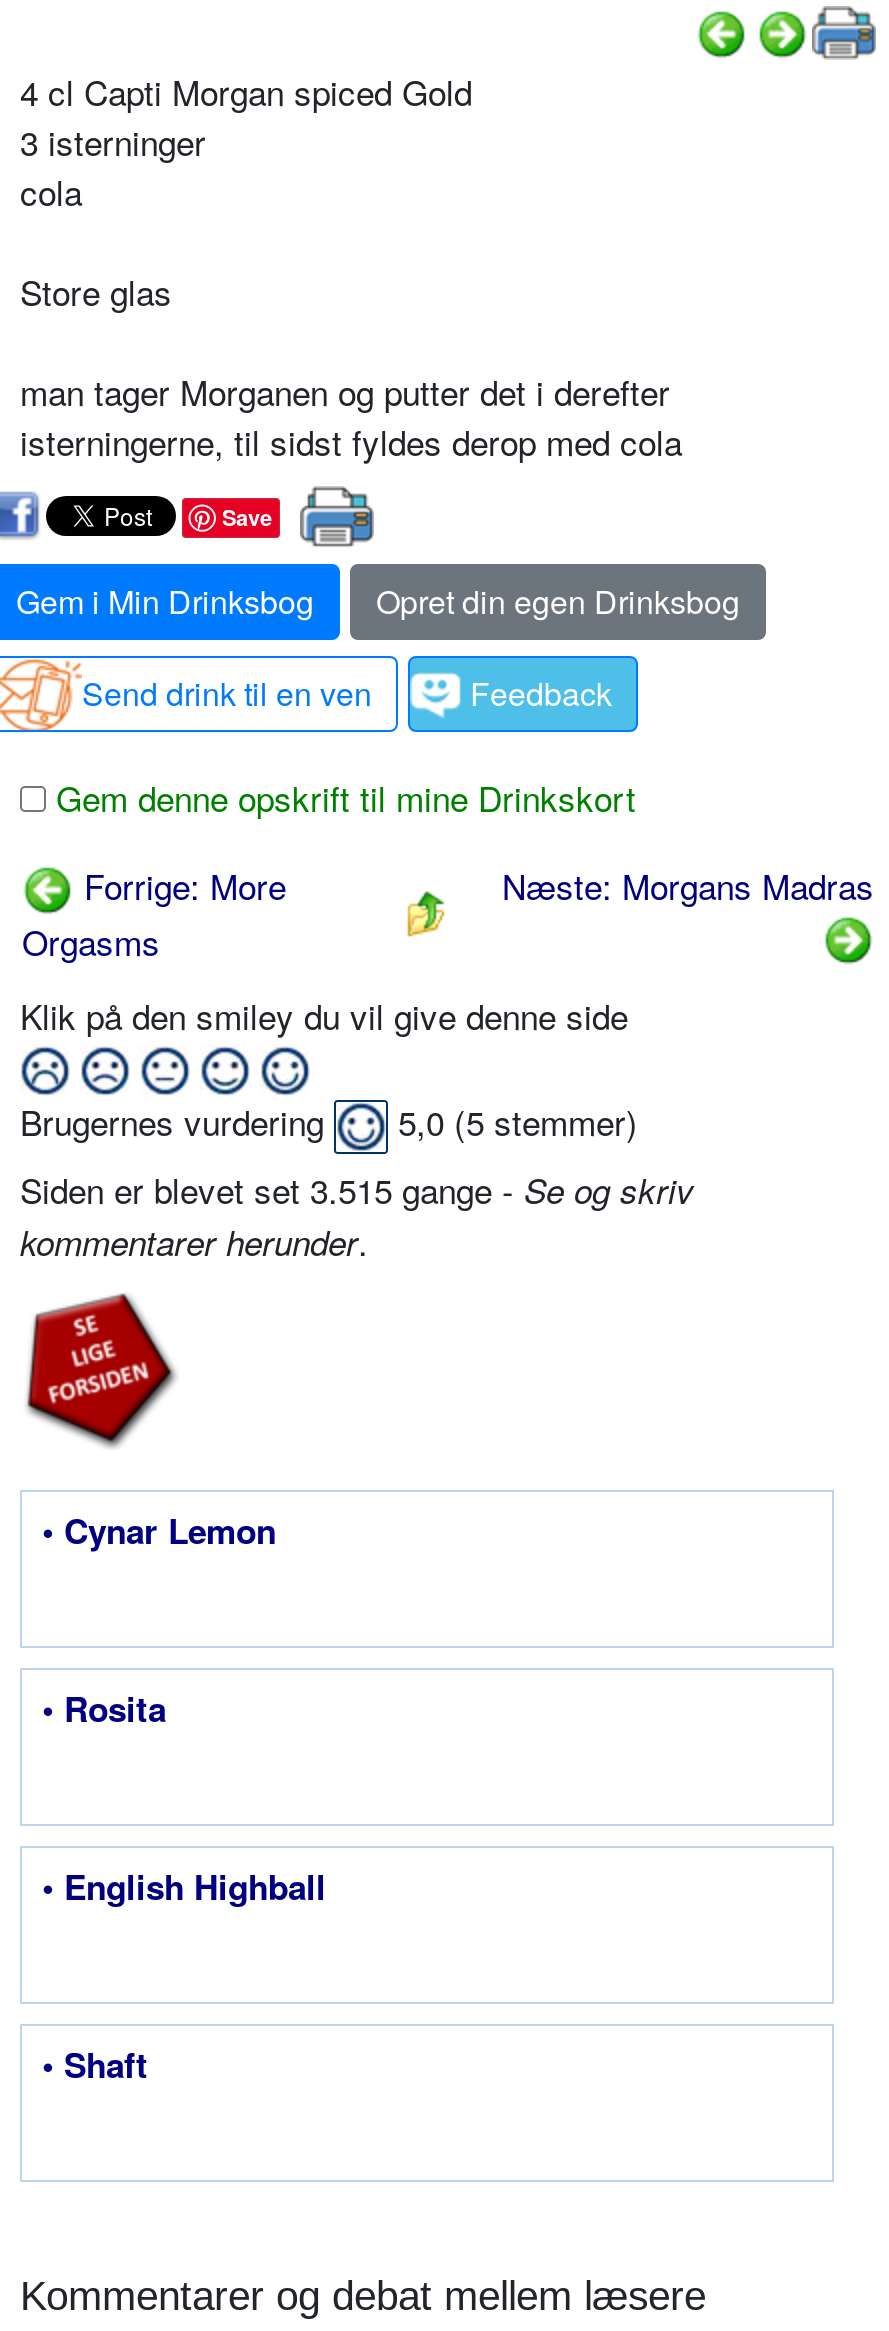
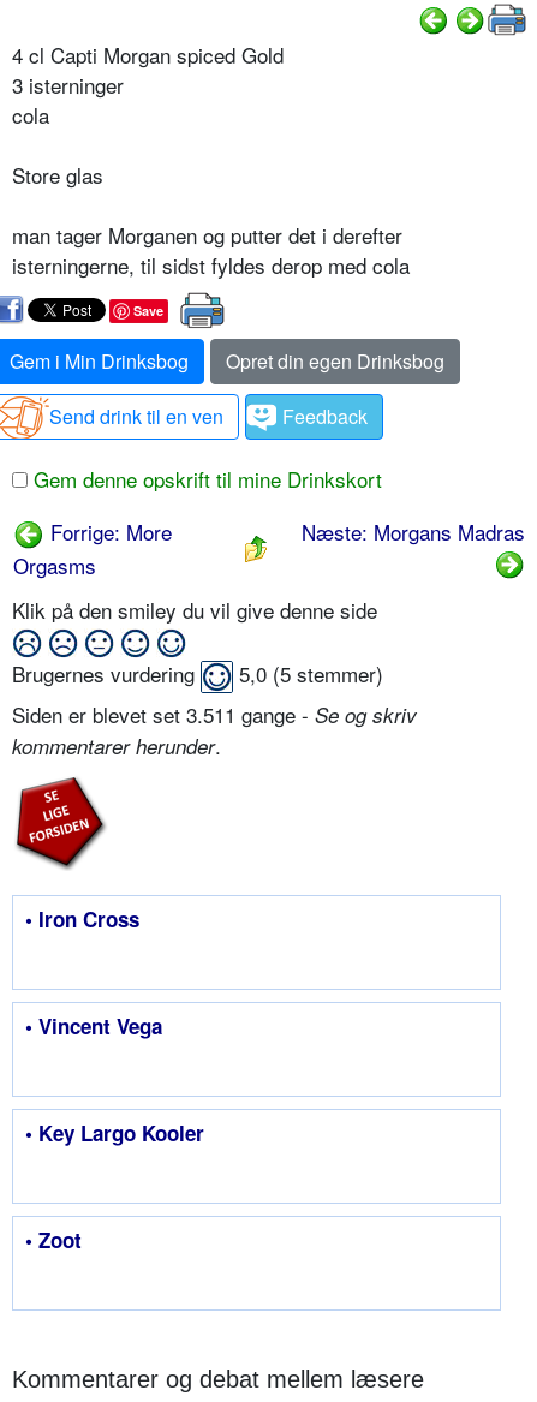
[20,1163,694,1213] Siden er blevet set 3.515 gange - Se og skriv -> [12,699,417,729] Siden er blevet set 3.511 gange - Se og skriv
[42,1505,276,1553] • Cynar Lemon -> [25,904,139,933] • Iron Cross
[42,1683,166,1731] • Rosita -> [25,1011,162,1040] • Vincent Vega
[42,1861,326,1909] • English Highball -> [25,1118,204,1147] • Key Largo Kooler
[42,2039,148,2087] • Shaft -> [25,1225,82,1254] • Zoot

